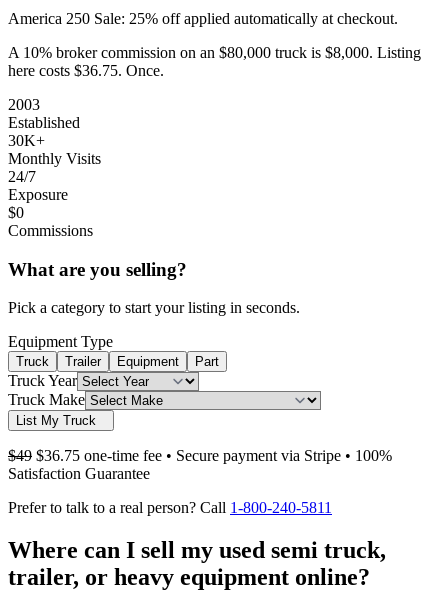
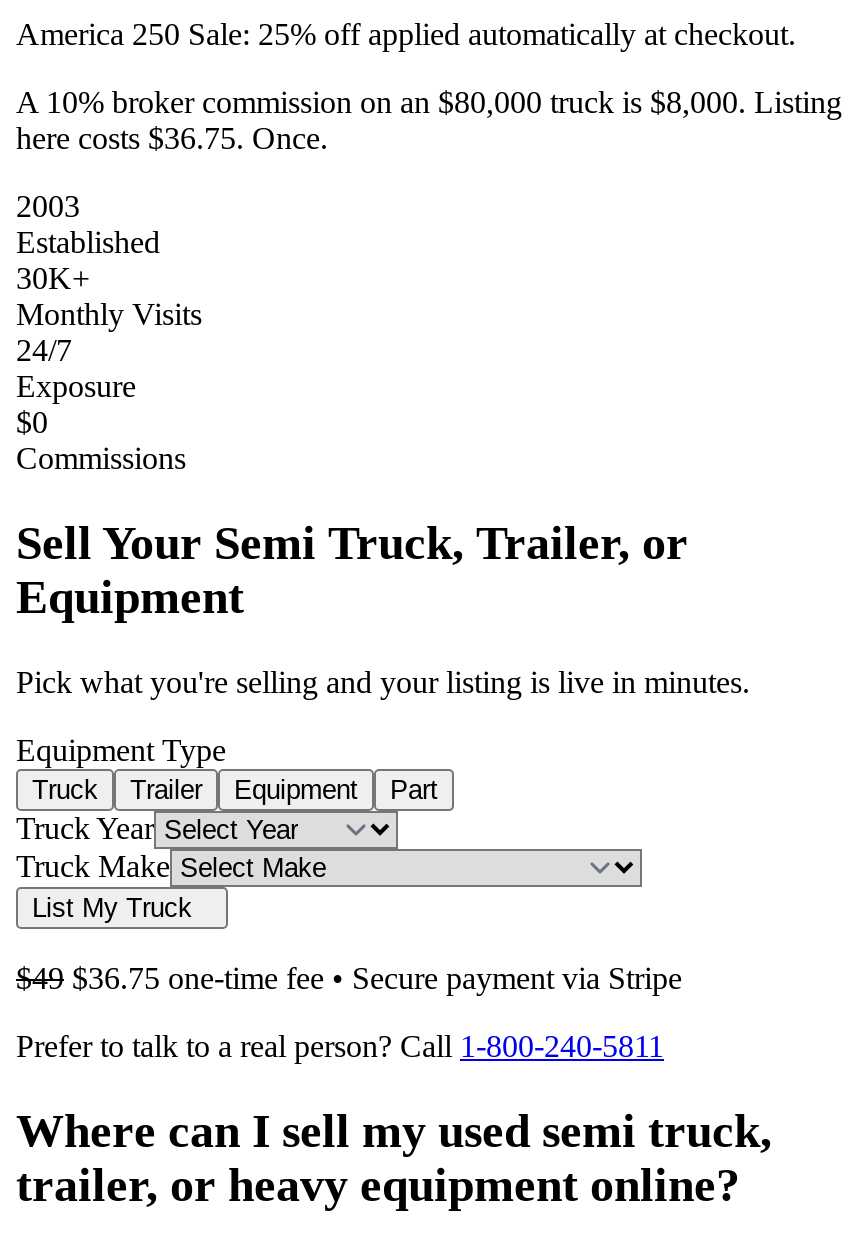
[8,259,187,280] What are you selling? -> [16,517,688,623] Sell Your Semi Truck, Trailer, or | Equipment
[8,299,300,316] Pick a category to start your listing in seconds. -> [16,664,750,698] Pick what you're selling and your listing is live in minutes.
moved [8,333,219,428] -> [16,732,438,922]: Equipment Type | Truck | Trailer | Equipment | Part | Truck Year | Truck Make | List My Truck
[8,447,392,482] $49 $36.75 one-time fee • Secure payment via Stripe • 100% | Satisfaction Guarantee -> [16,960,682,994] $49 $36.75 one-time fee • Secure payment via Stripe

